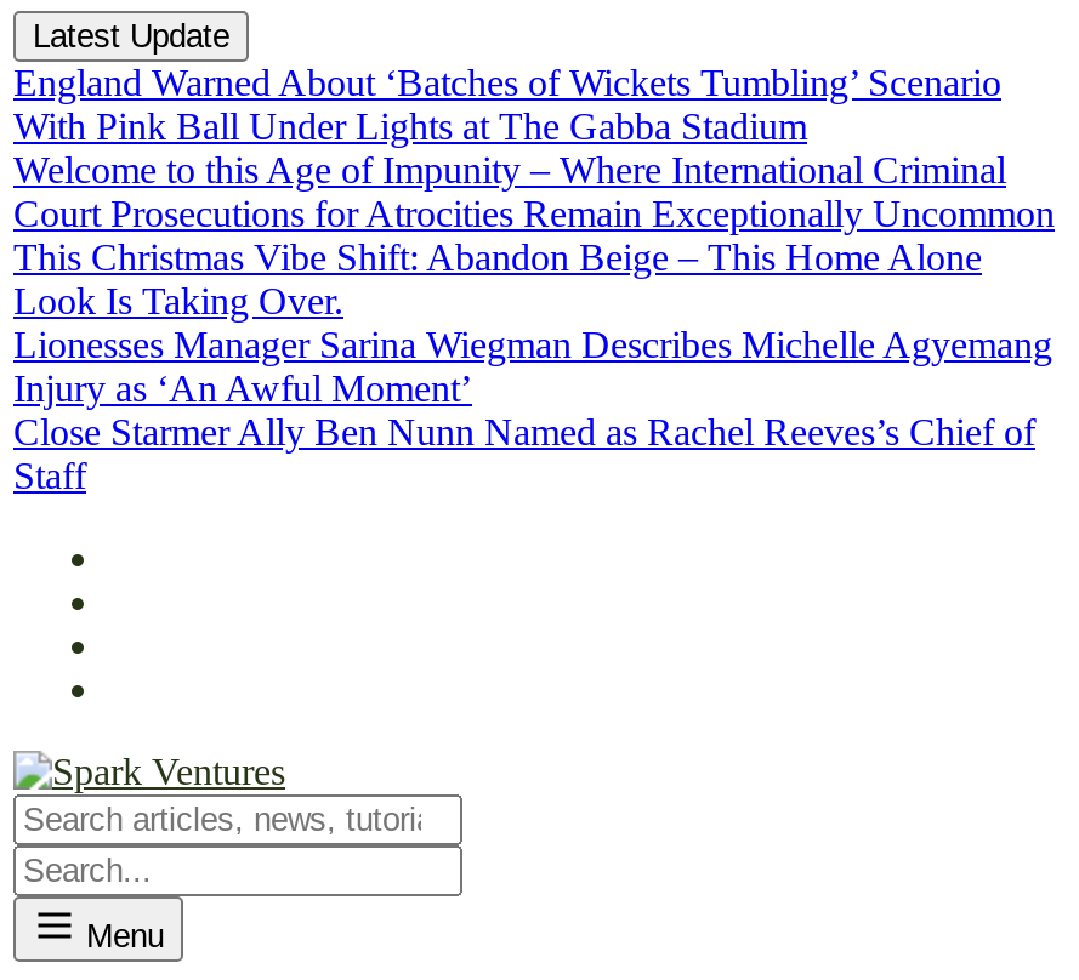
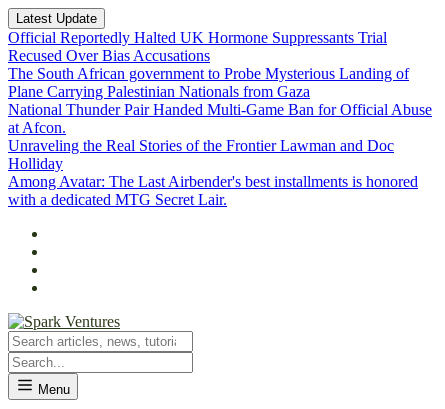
[13,62,1055,496] England Warned About ‘Batches of Wickets Tumbling’ Scenario | With Pink Ball Under Lights at The Gabba Stadium | Welcome to this Age of Impunity – Where International Criminal | Court Prosecutions for Atrocities Remain Exceptionally Uncommon | This Christmas Vibe Shift: Abandon Beige – This Home Alone | Look Is Taking Over. | Lionesses Manager Sarina Wiegman Describes Michelle Agyemang | Injury as ‘An Awful Moment’ | Close Starmer Ally Ben Nunn Named as Rachel Reeves’s Chief of | Staff -> [8,29,432,208] Official Reportedly Halted UK Hormone Suppressants Trial | Recused Over Bias Accusations | The South African government to Probe Mysterious Landing of | Plane Carrying Palestinian Nationals from Gaza | National Thunder Pair Handed Multi-Game Ban for Official Abuse | at Afcon. | Unraveling the Real Stories of the Frontier Lawman and Doc | Holliday | Among Avatar: The Last Airbender's best installments is honored | with a dedicated MTG Secret Lair.

